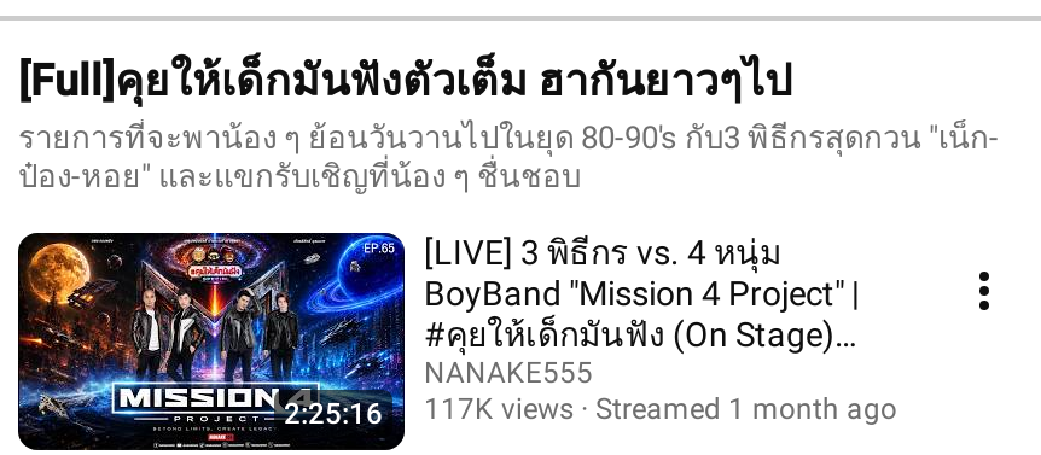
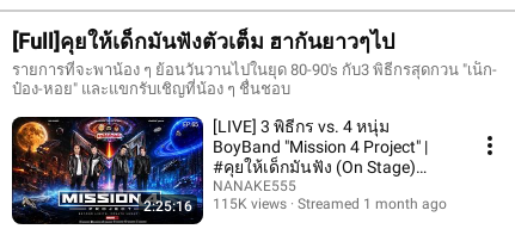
[284,392,897,431] 2:25:16 117K views Streamed 1 month ago -> [143,196,447,215] 2:25:16 115K views Streamed 1 month ago

